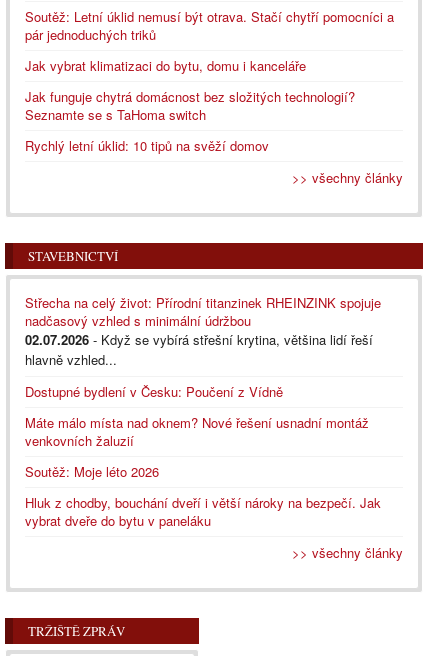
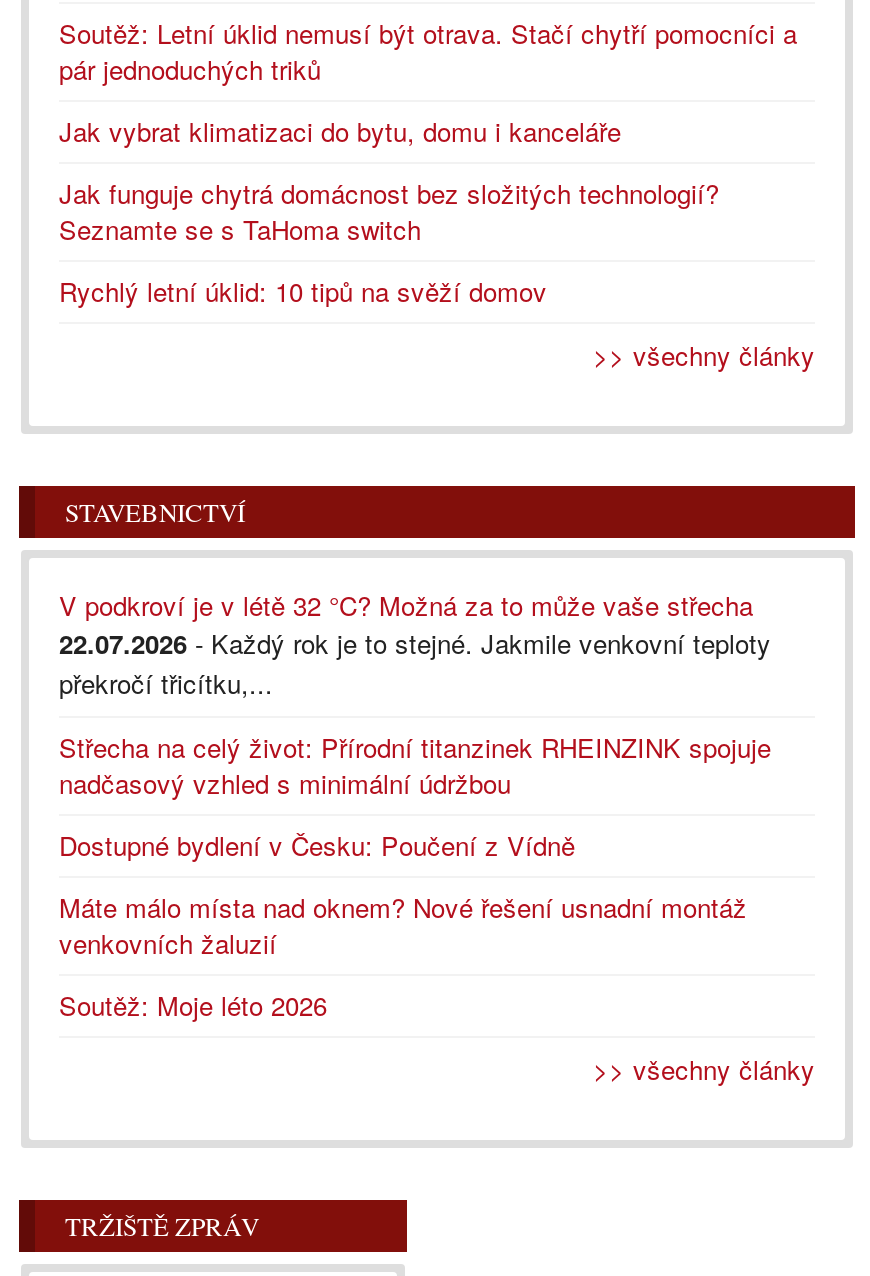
none -> [59,586,771,702] V podkroví je v létě 32 °C? Možná za to může vaše střecha | 22.07.2026- Každý rok je to stejné. Jakmile venkovní teploty | překročí třicítku,...
moved [25,293,381,330] -> [59,728,771,802]: Střecha na celý život: Přírodní titanzinek RHEINZINK spojuje | nadčasový vzhled s minimální údržbou
[25,330,373,369] 02.07.2026 - Když se vybírá střešní krytina, většina lidí řeší | hlavně vzhled... -> none
moved [25,382,369,481] -> [59,826,747,1024]: Dostupné bydlení v Česku: Poučení z Vídně | Máte málo místa nad oknem? Nové řešení usnadní montáž | venkovních žaluzií | Soutěž: Moje léto 2026
[25,493,381,530] Hluk z chodby, bouchání dveří i větší nároky na bezpečí. Jak | vybrat dveře do bytu v paneláku -> none

